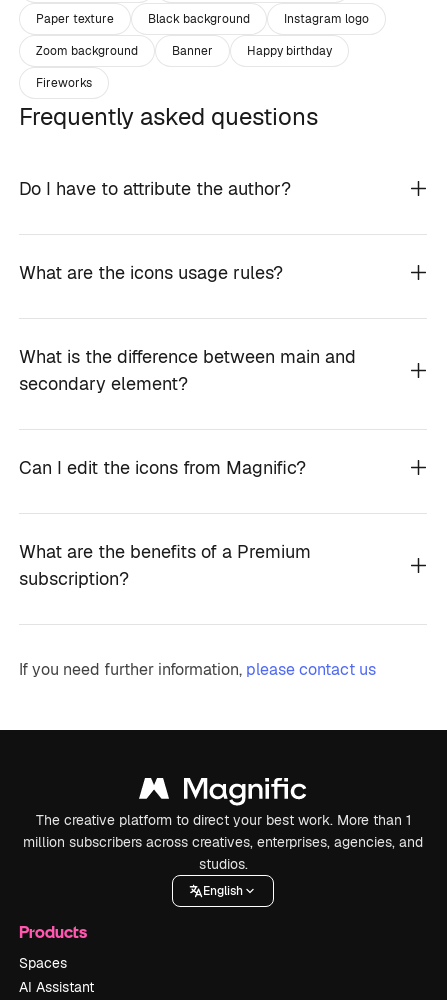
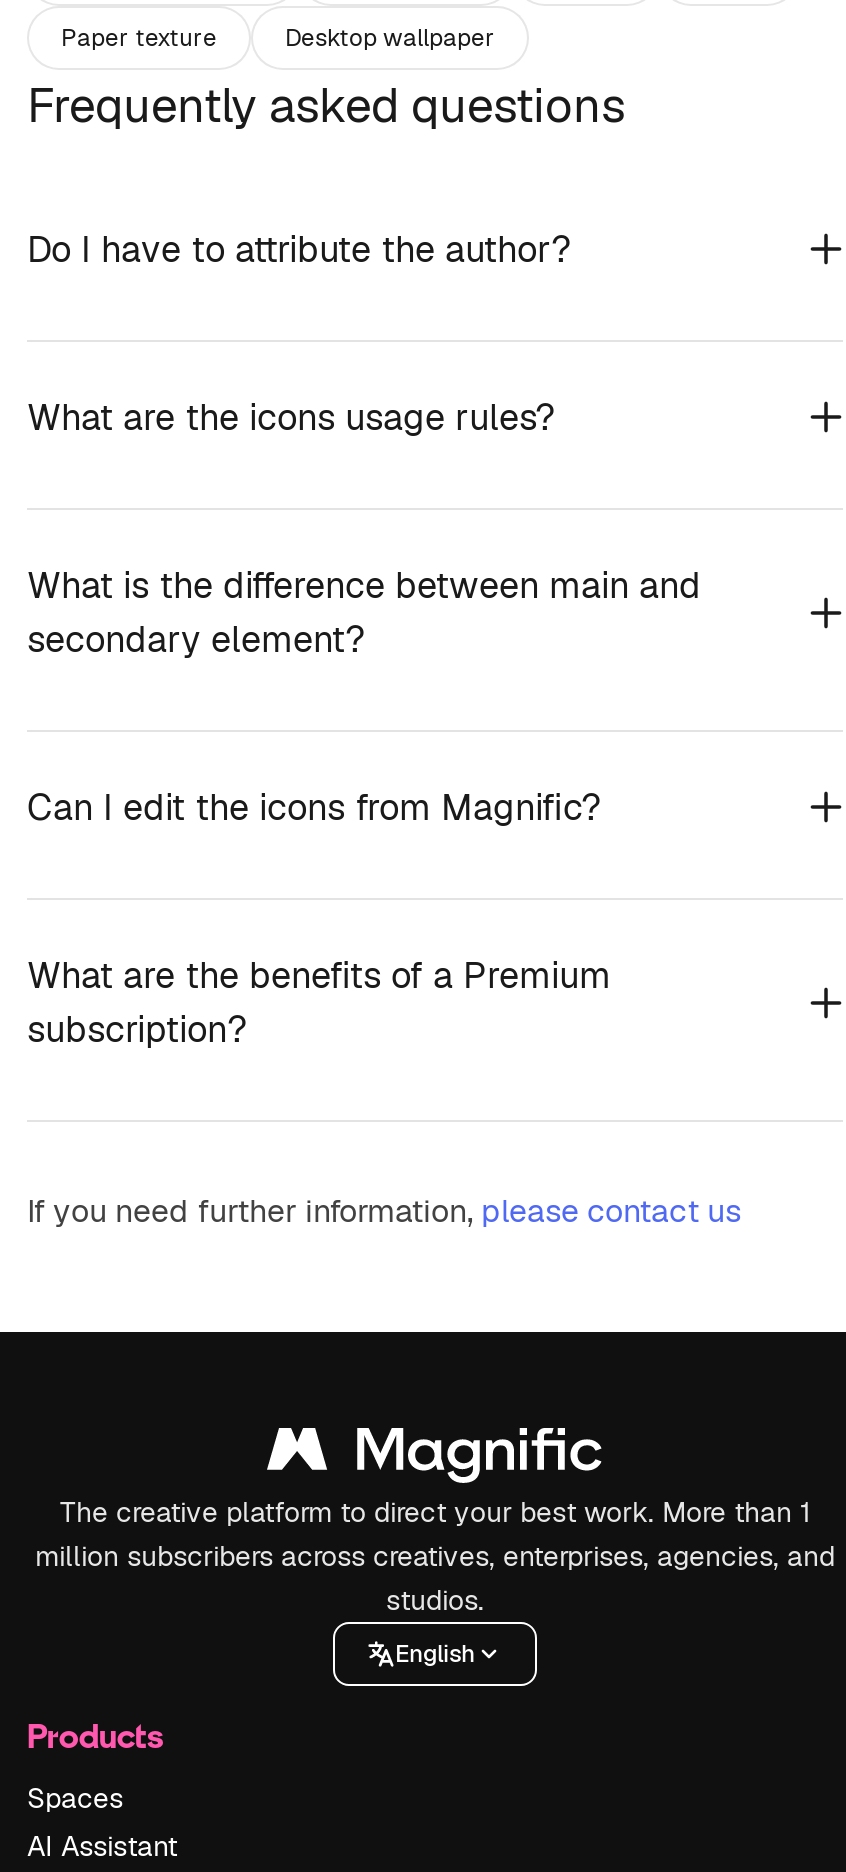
[36,10,369,90] Black background | Instagram logo | Zoom background | Banner | Happy birthday | Fireworks -> [285,21,495,53] Desktop wallpaper

